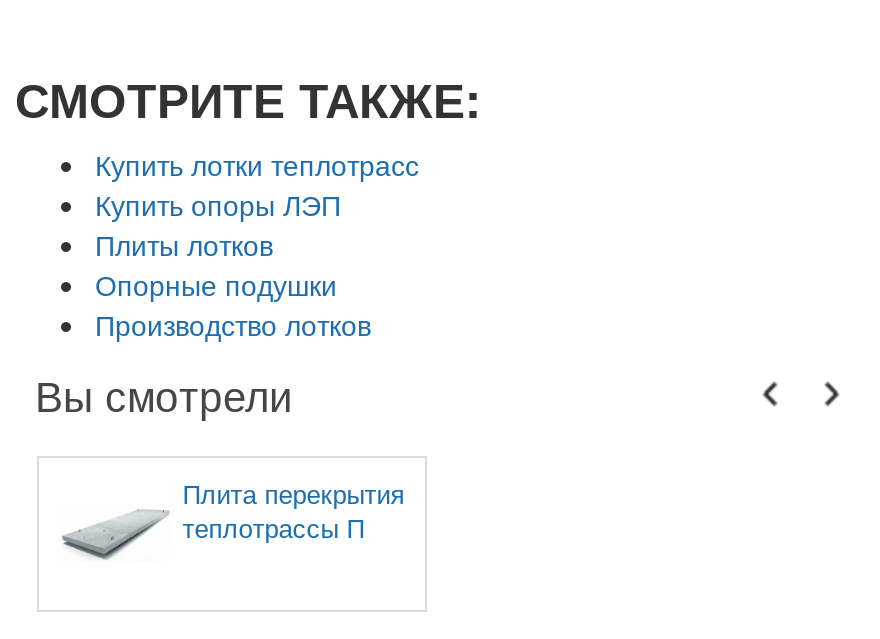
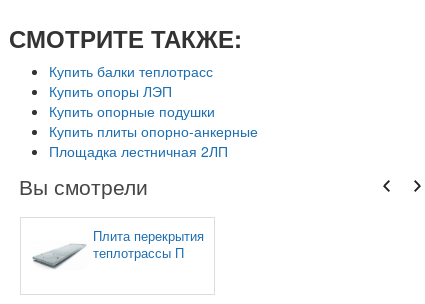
[95,144,419,184] Купить лотки теплотрасс -> [49,61,213,81] Купить балки теплотрасс
[95,224,371,344] Плиты лотков | Опорные подушки | Производство лотков -> [49,101,258,161] Купить опорные подушки | Купить плиты опорно-анкерные | Площадка лестничная 2ЛП

